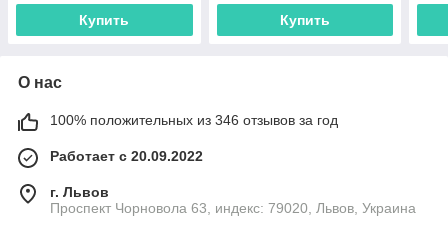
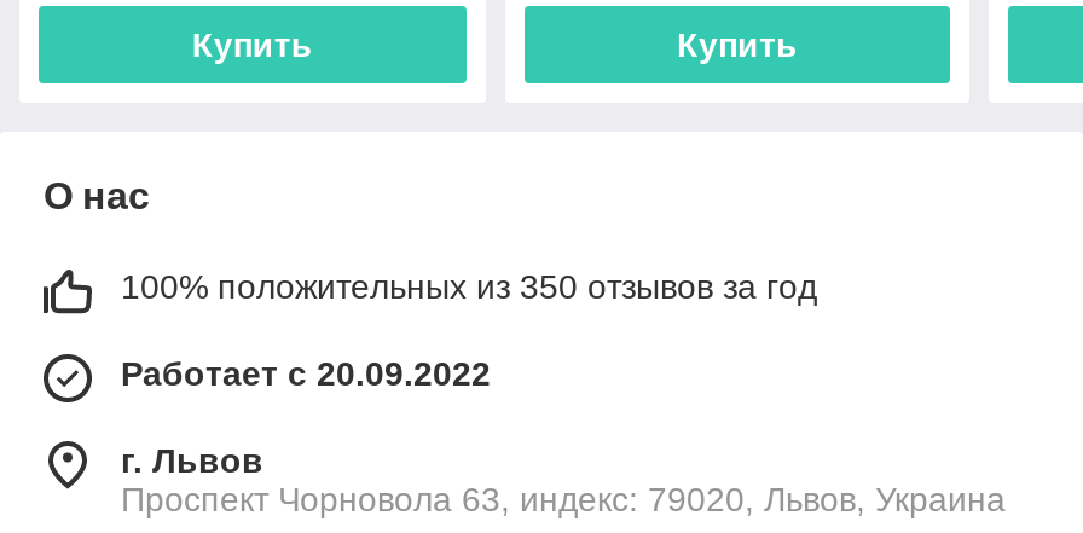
[50,112,338,128] 100% положительных из 346 отзывов за год -> [121,267,817,305] 100% положительных из 350 отзывов за год

